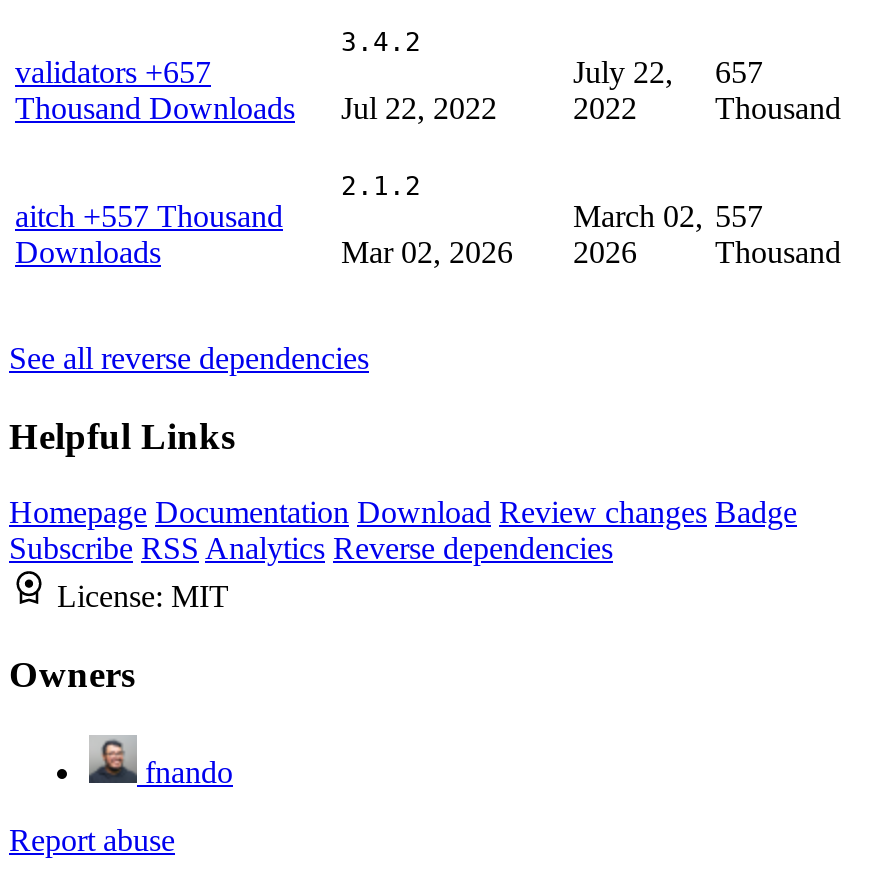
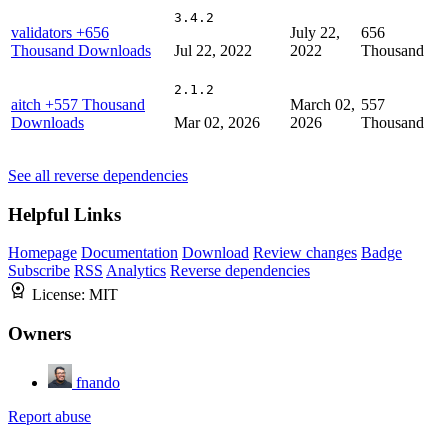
[15,55,211,89] validators +657 -> [11,24,109,41] validators +656
[573,55,763,89] July 22, 657 -> [290,24,385,41] July 22, 656

